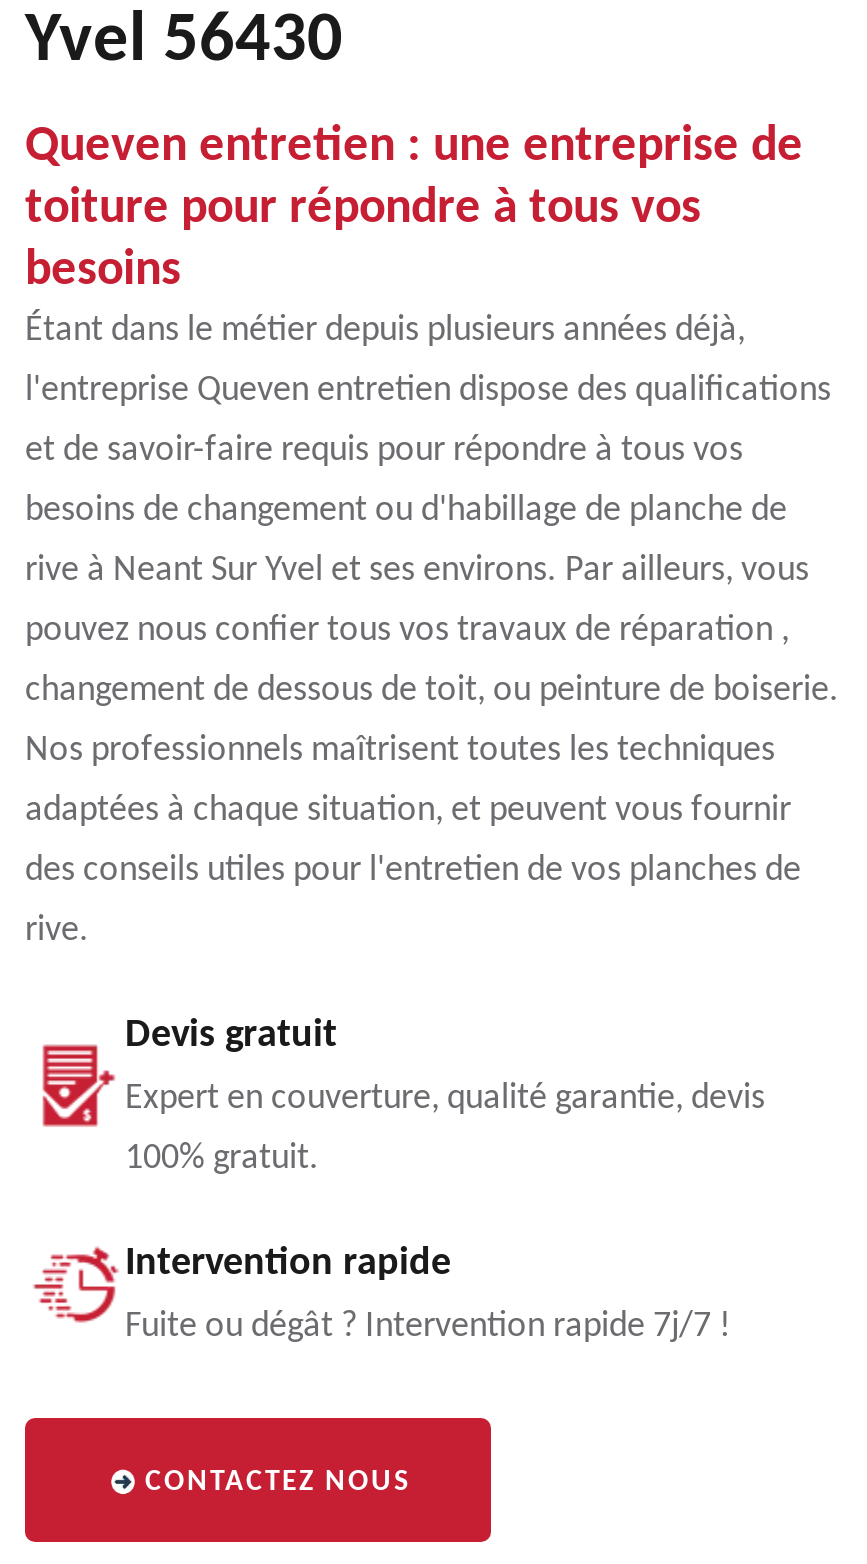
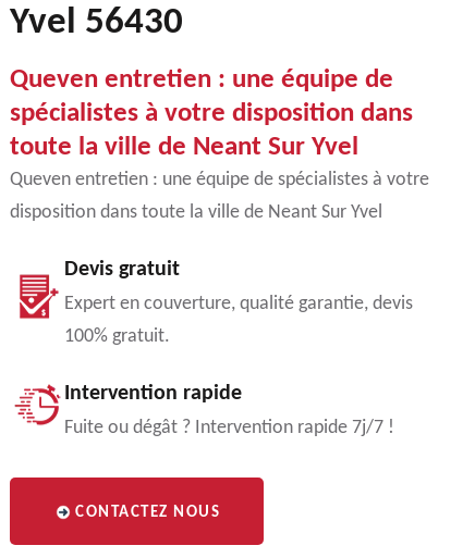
[25,122,839,950] Queven entretien : une entreprise de | toiture pour répondre à tous vos | besoins | Étant dans le métier depuis plusieurs années déjà, | l'entreprise Queven entretien dispose des qualifications | et de savoir-faire requis pour répondre à tous vos | besoins de changement ou d'habillage de planche de | rive à Neant Sur Yvel et ses environs. Par ailleurs, vous | pouvez nous confier tous vos travaux de réparation , | changement de dessous de toit, ou peinture de boiserie. | Nos professionnels maîtrisent toutes les techniques | adaptées à chaque situation, et peuvent vous fournir | des conseils utiles pour l'entretien de vos planches de | rive. -> [10,66,429,223] Queven entretien : une équipe de | spécialistes à votre disposition dans | toute la ville de Neant Sur Yvel | Queven entretien : une équipe de spécialistes à votre | disposition dans toute la ville de Neant Sur Yvel

